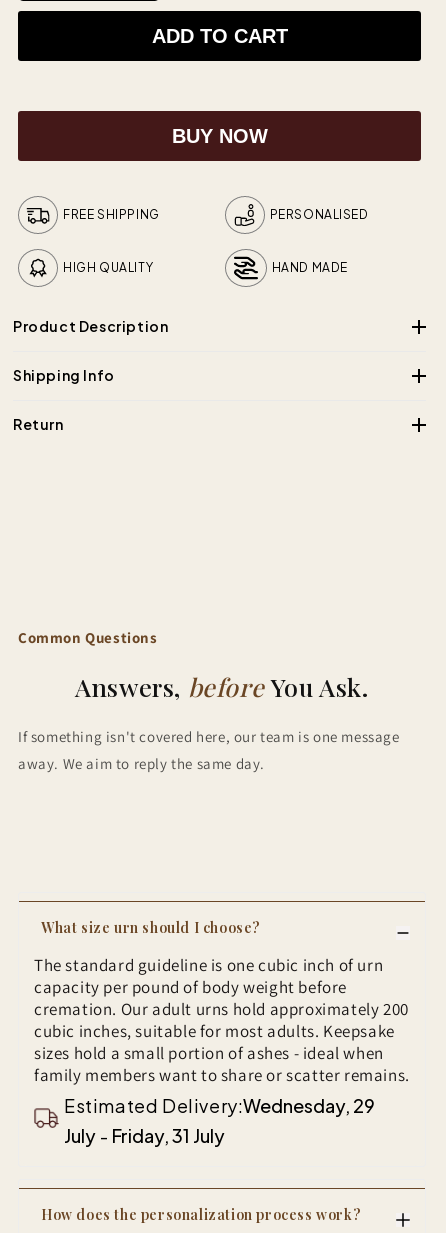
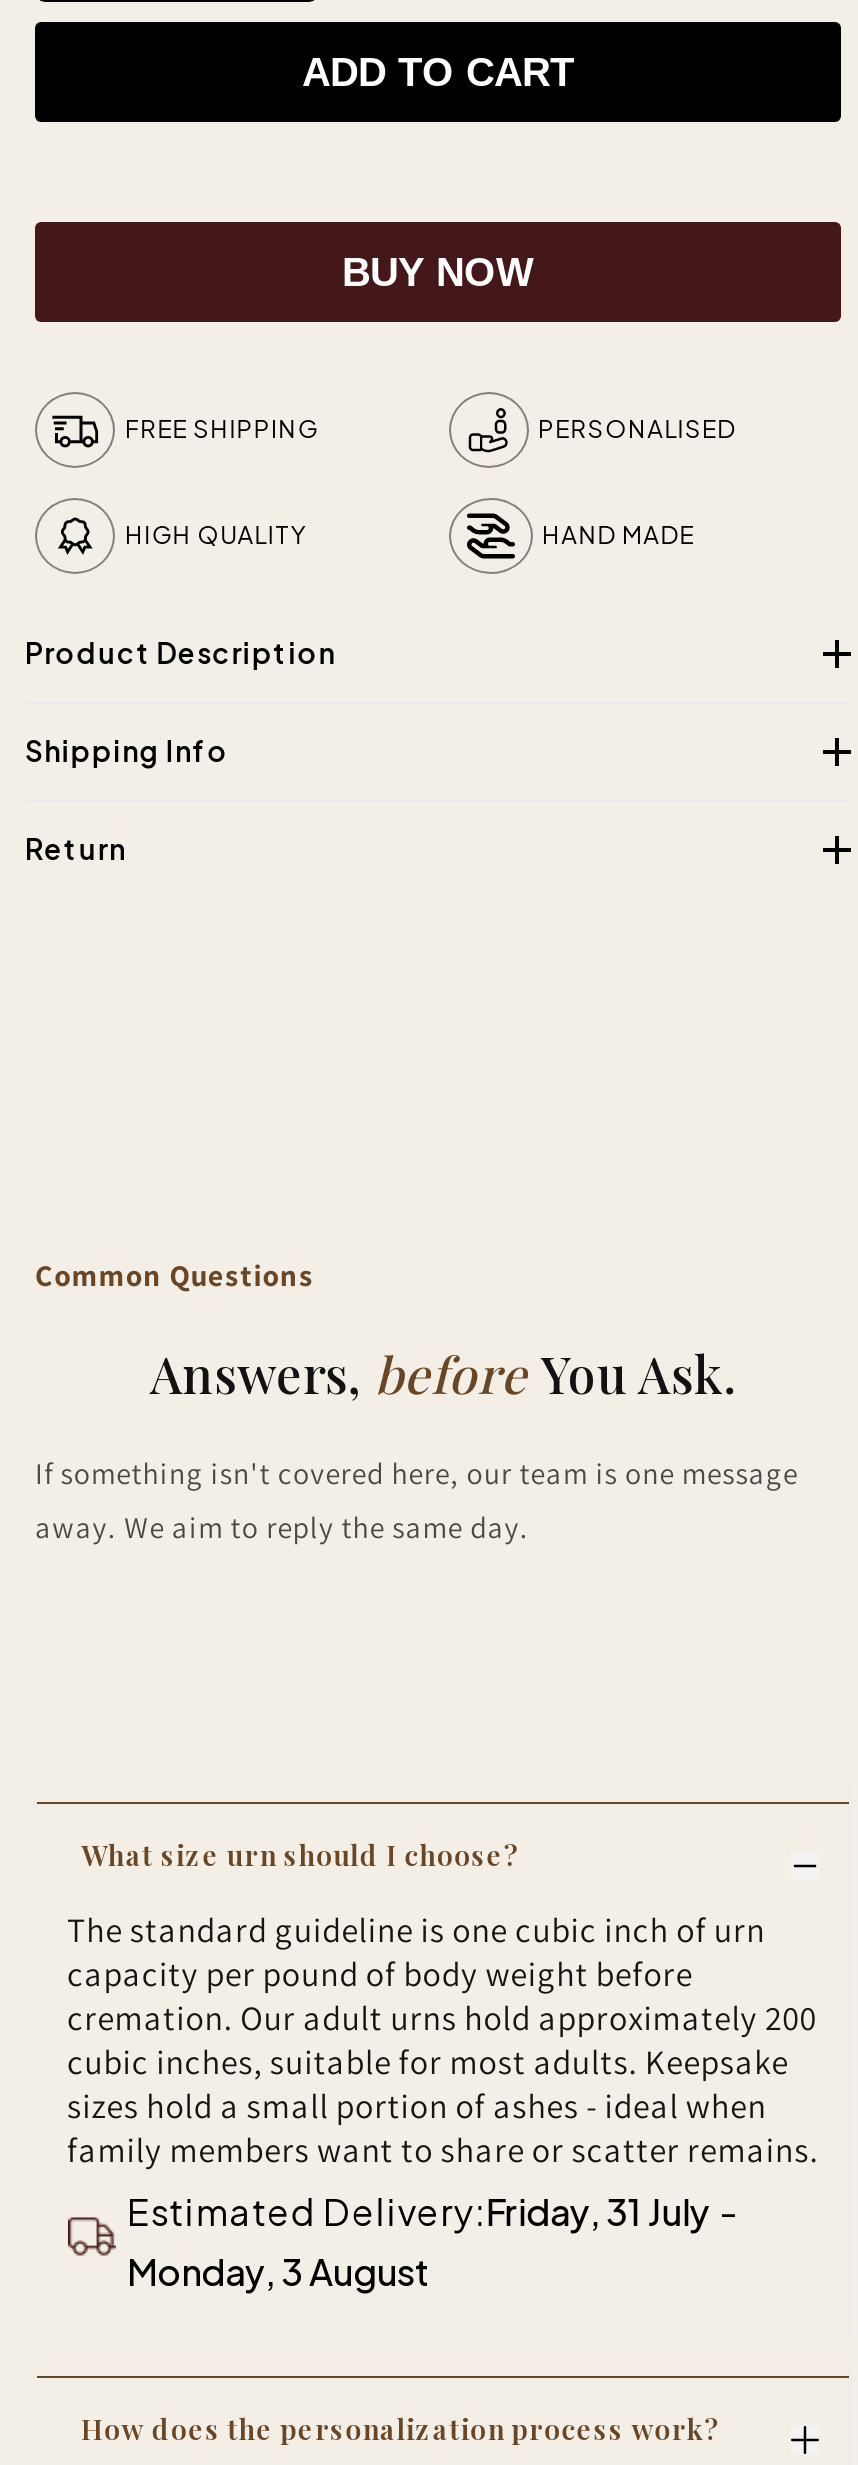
[64,1094,375,1147] Estimated Delivery:Wednesday, 29 | July - Friday, 31 July -> [127,2188,736,2294] Estimated Delivery:Friday, 31 July - | Monday, 3 August

